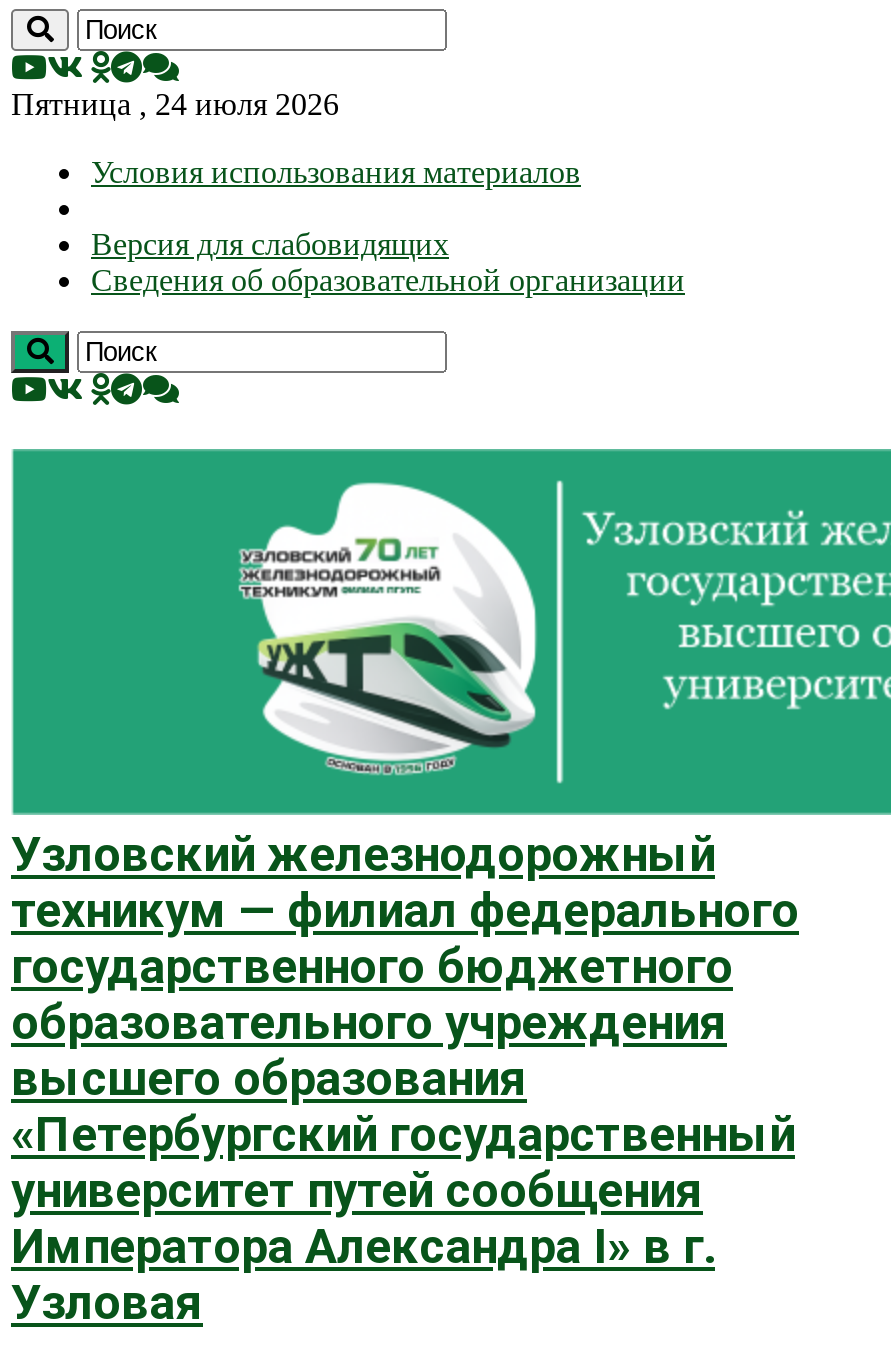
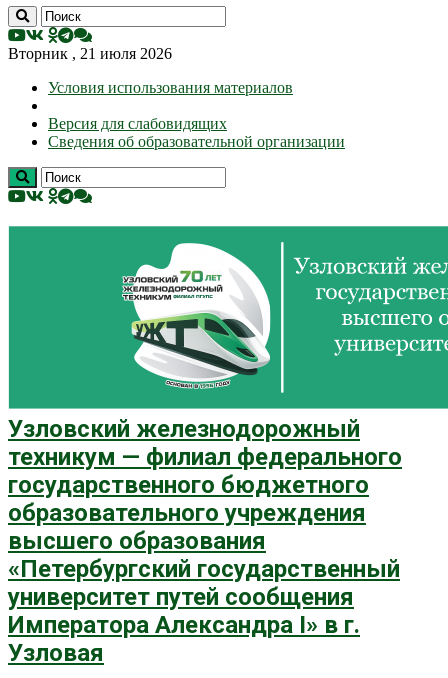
[11,87,339,121] Пятница , 24 июля 2026 -> [8,45,172,62] Вторник , 21 июля 2026

